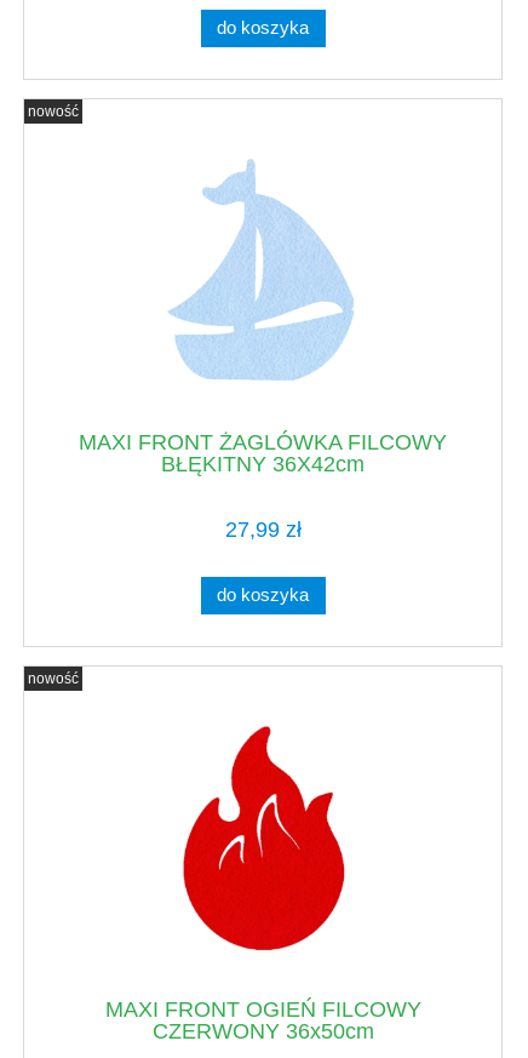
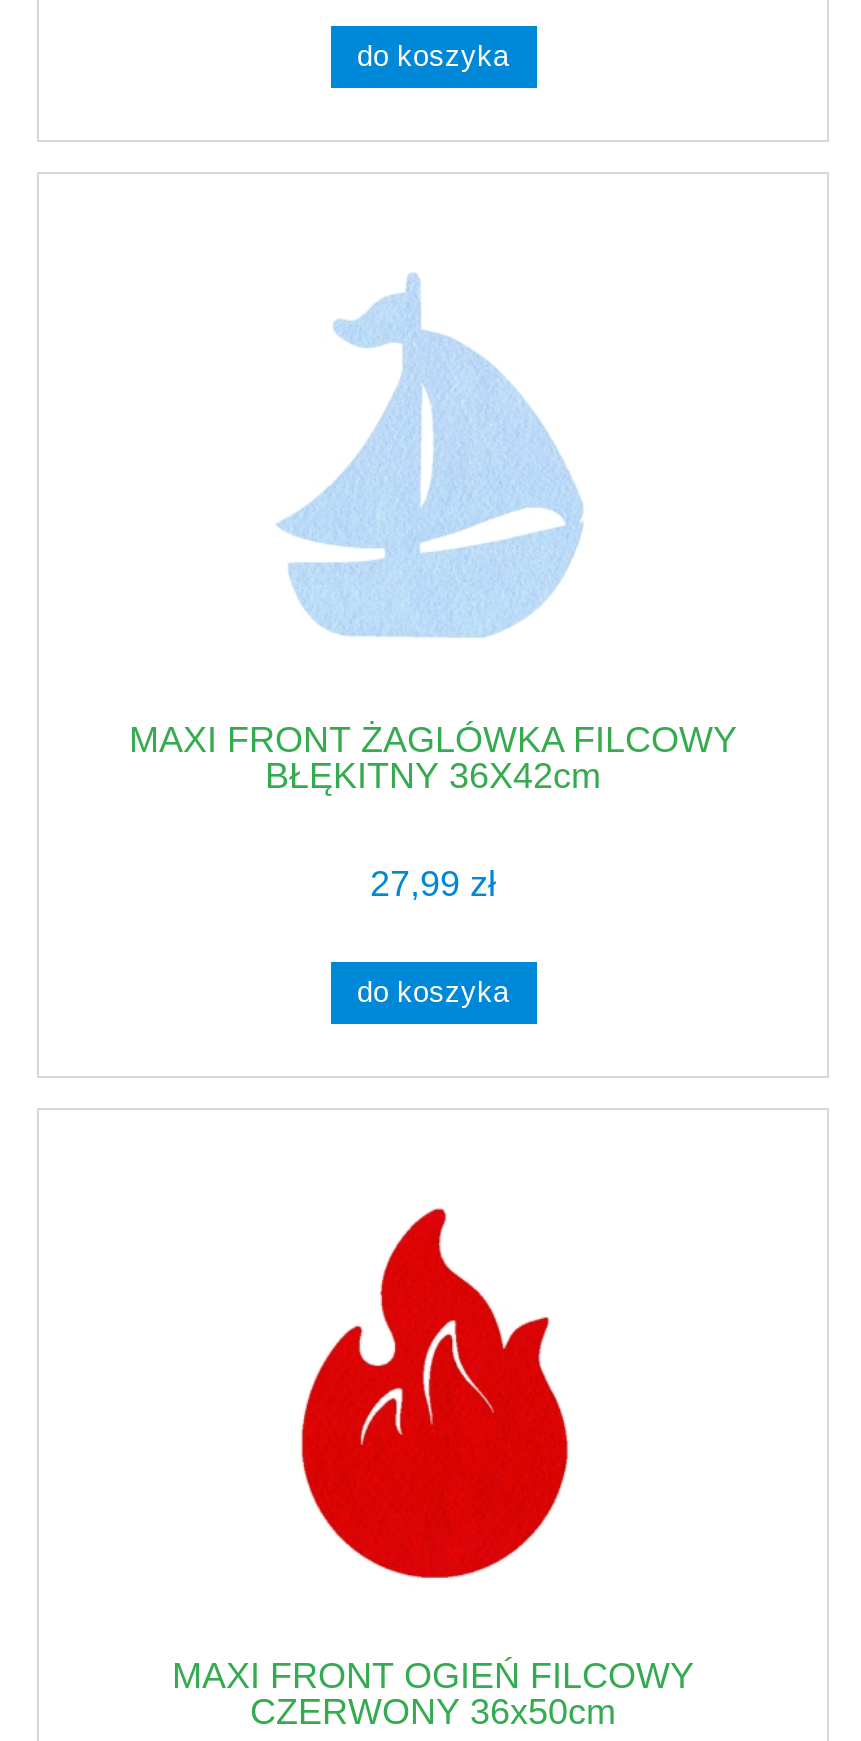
[27,103,78,120] nowość -> none
[27,670,78,687] nowość -> none

